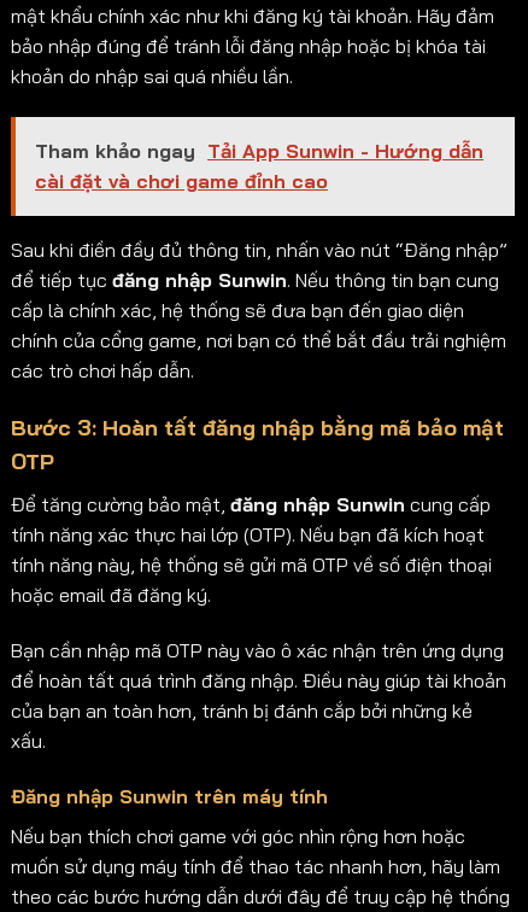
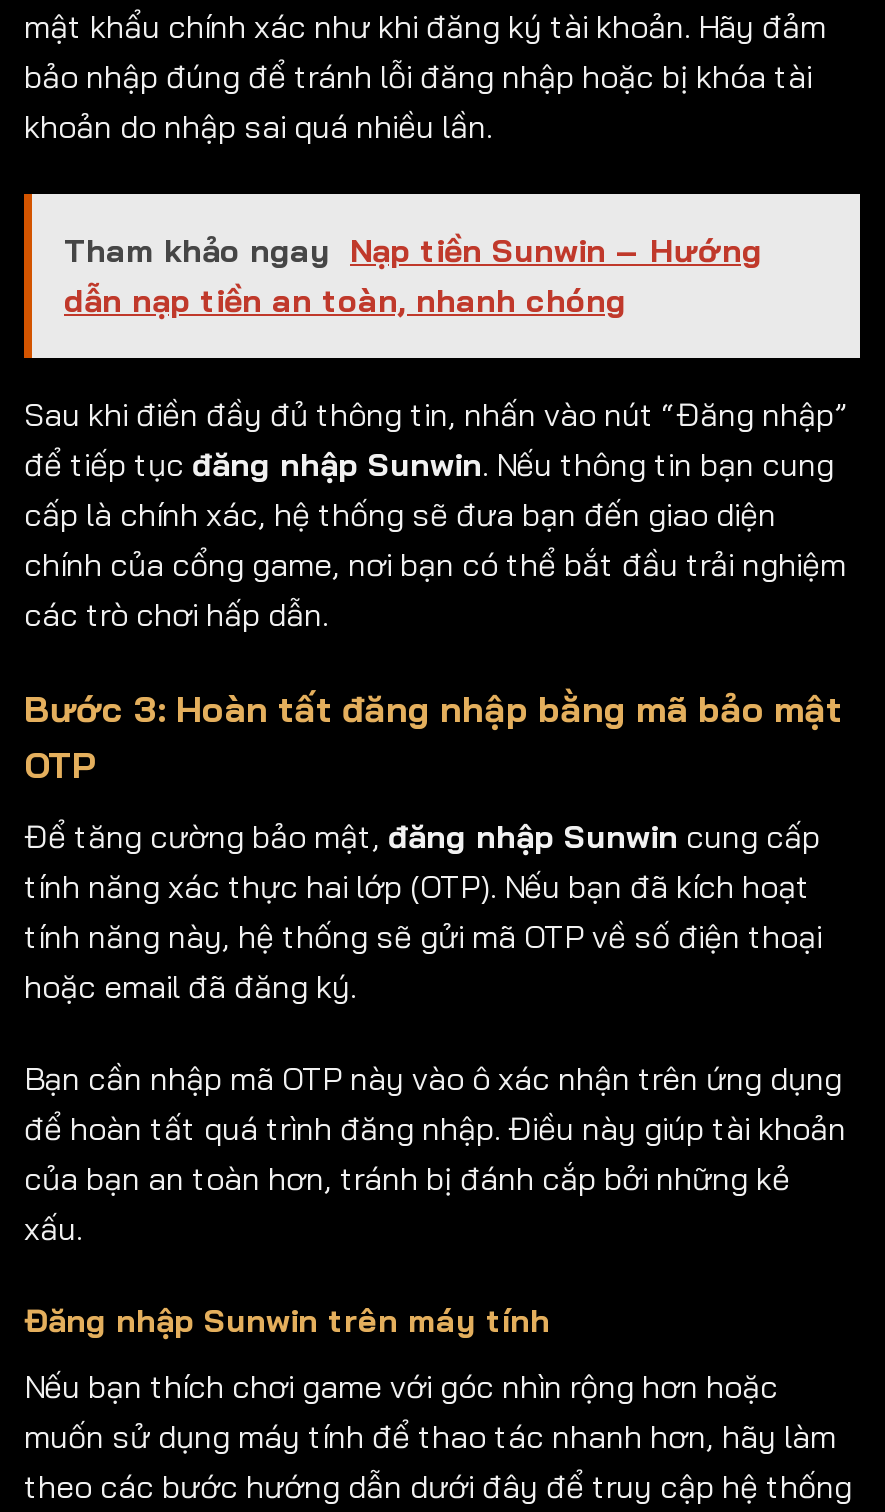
[35,139,483,193] Tham khảo ngay Tải App Sunwin - Hướng dẫn | cài đặt và chơi game đỉnh cao -> [64,231,762,321] Tham khảo ngay Nạp tiền Sunwin – Hướng | dẫn nạp tiền an toàn, nhanh chóng

